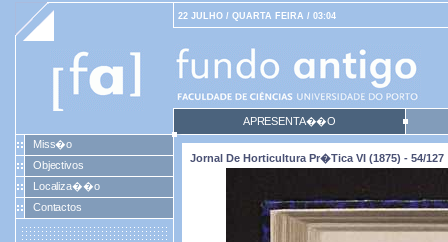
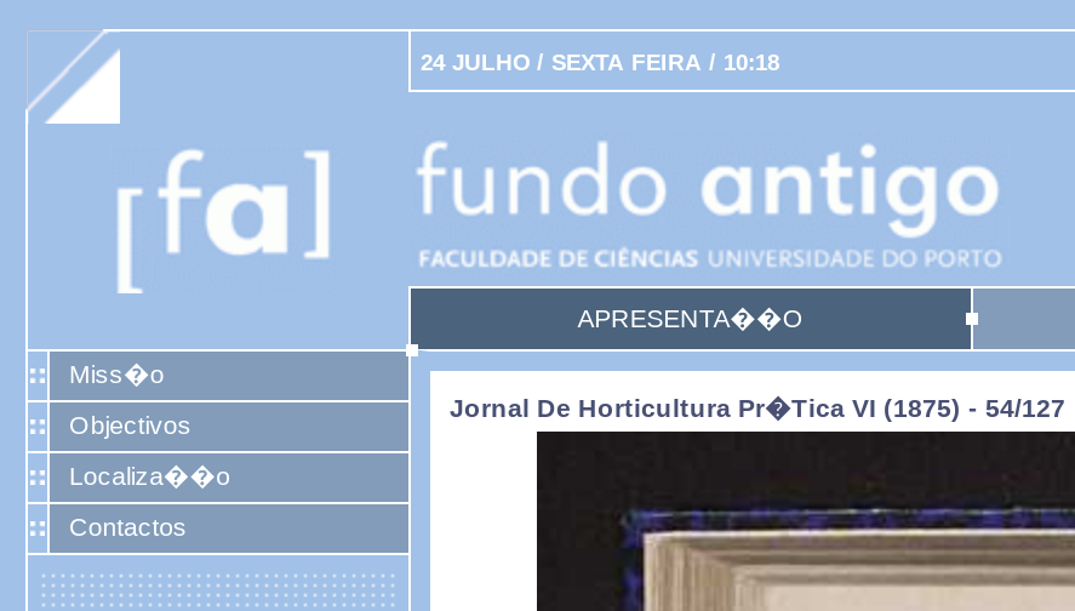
[178,11,336,21] 22 JULHO / QUARTA FEIRA / 03:04 -> [421,51,779,75] 24 JULHO / SEXTA FEIRA / 10:18

